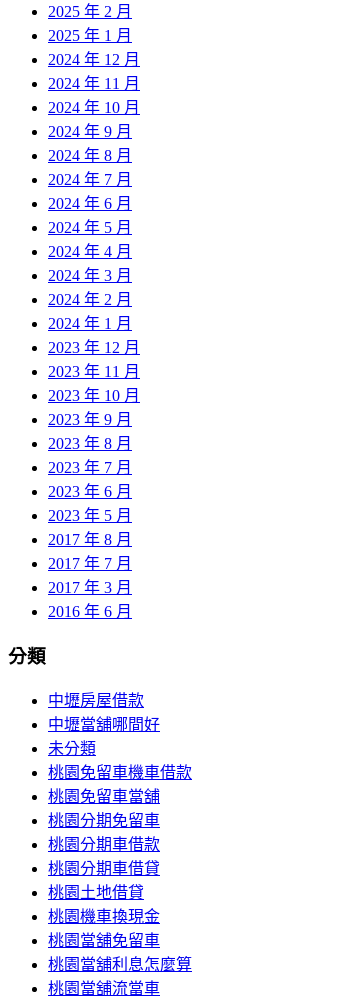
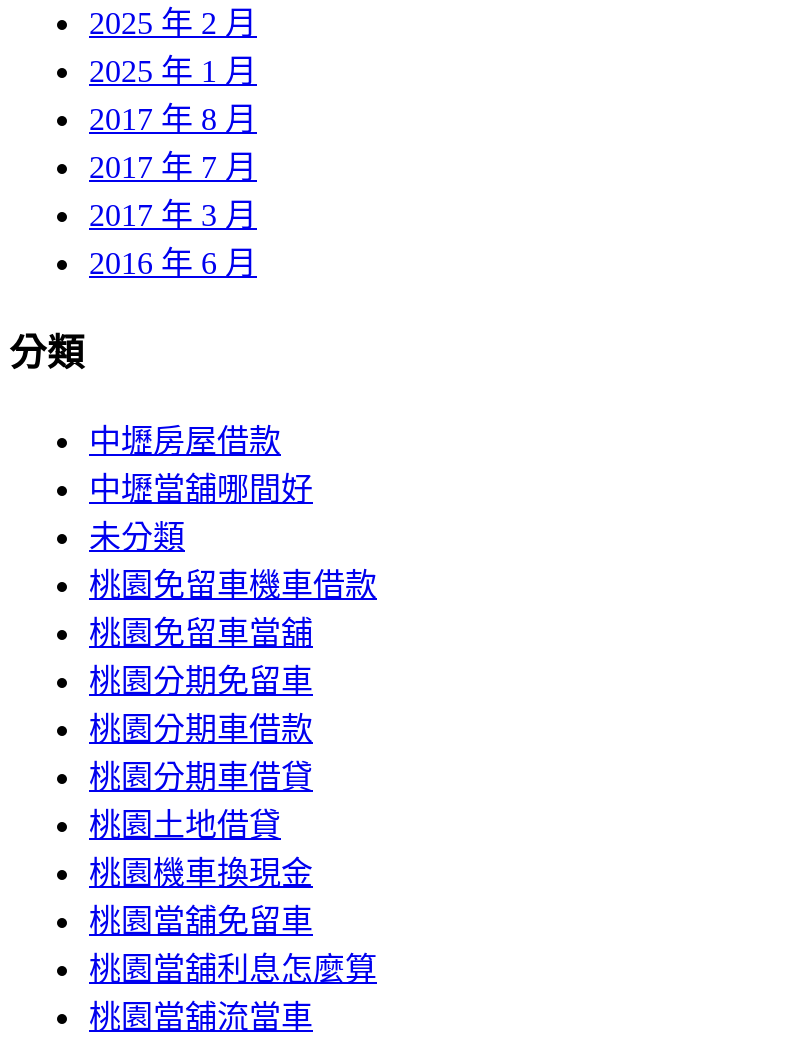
[48,51,140,524] 2024 年 12 月 | 2024 年 11 月 | 2024 年 10 月 | 2024 年 9 月 | 2024 年 8 月 | 2024 年 7 月 | 2024 年 6 月 | 2024 年 5 月 | 2024 年 4 月 | 2024 年 3 月 | 2024 年 2 月 | 2024 年 1 月 | 2023 年 12 月 | 2023 年 11 月 | 2023 年 10 月 | 2023 年 9 月 | 2023 年 8 月 | 2023 年 7 月 | 2023 年 6 月 | 2023 年 5 月 -> none

